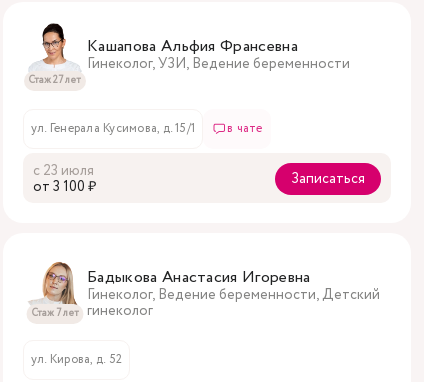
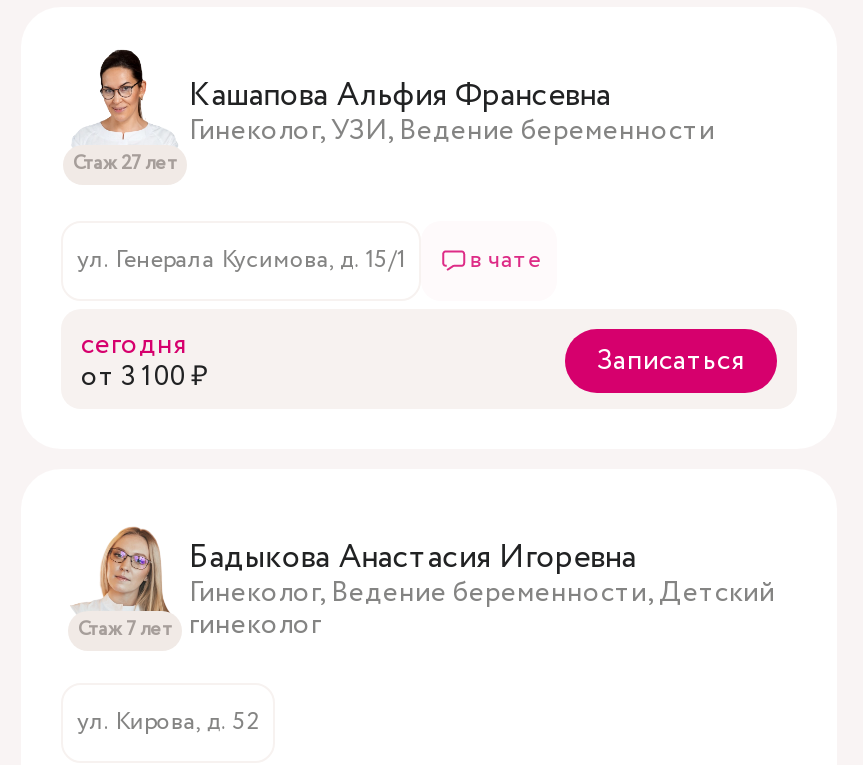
[33,161,94,181] с 23 июля -> [81,325,187,365] сегодня

